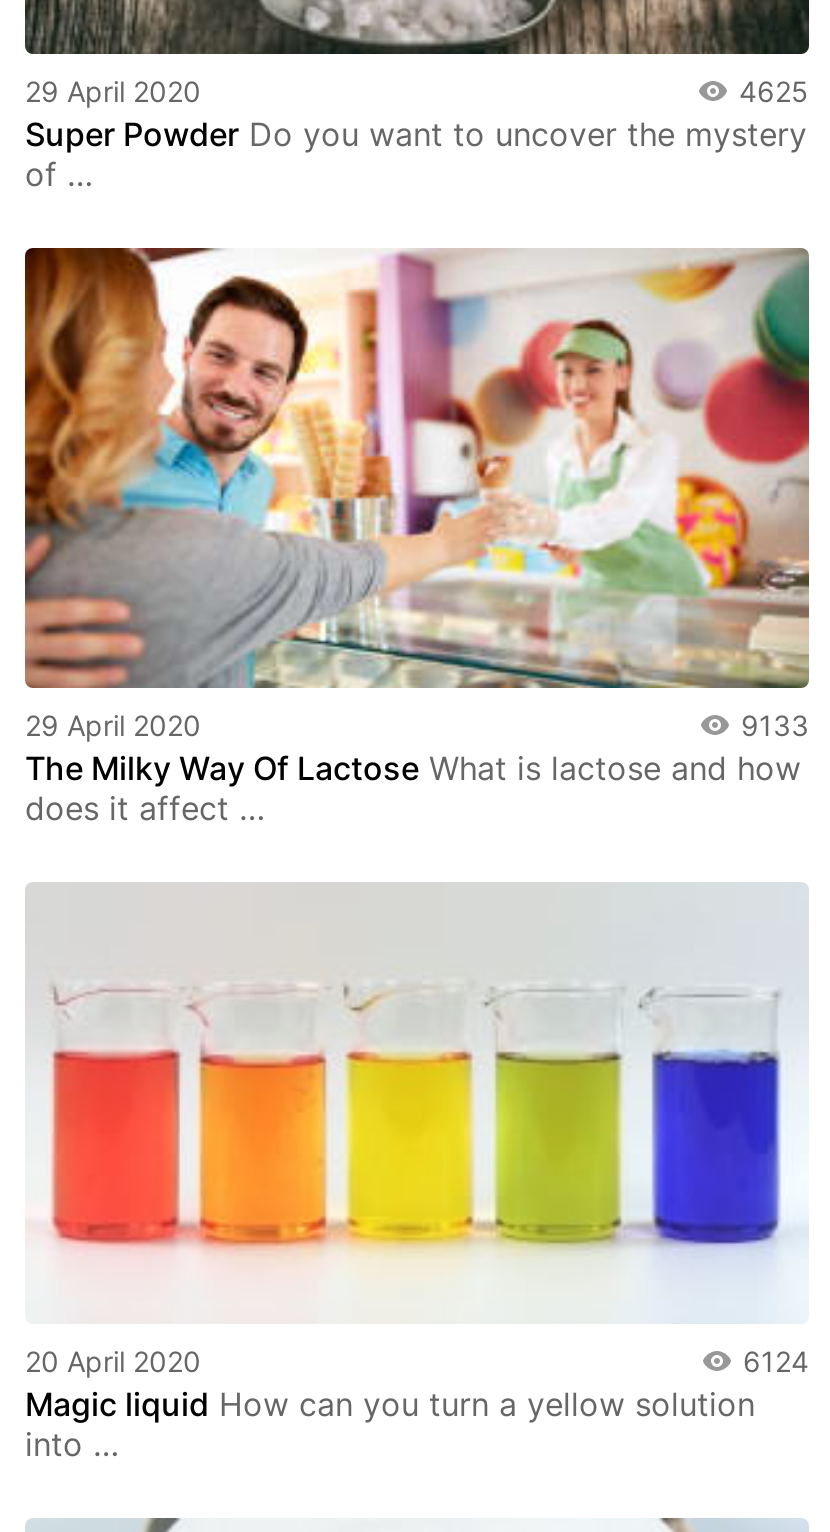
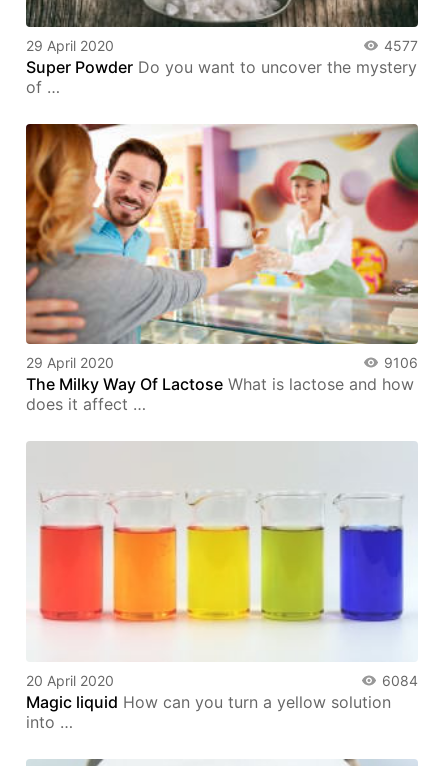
[739,73,809,107] 4625 -> [384,37,418,54] 4577
[741,708,809,742] 9133 -> [384,354,418,371] 9106
[743,1343,809,1377] 6124 -> [382,672,418,689] 6084

